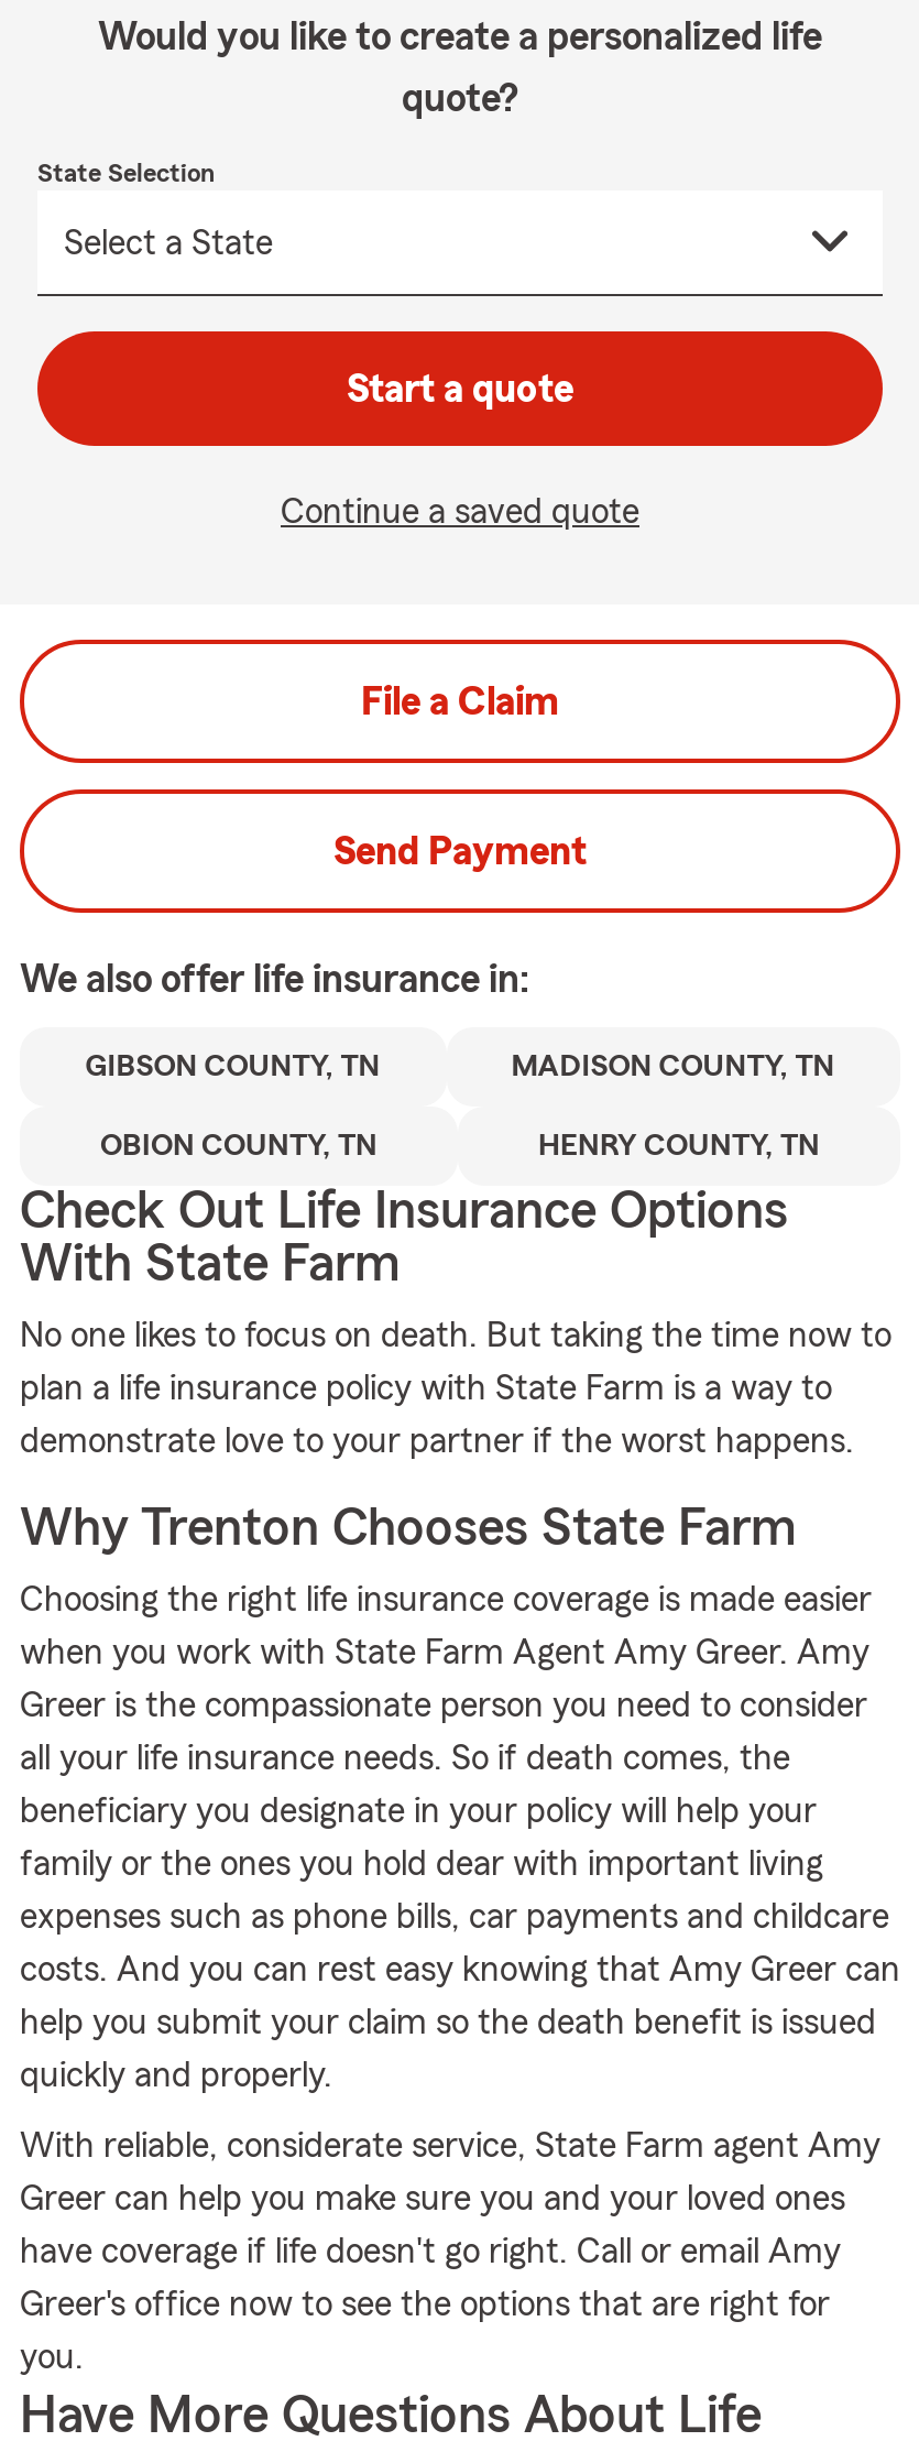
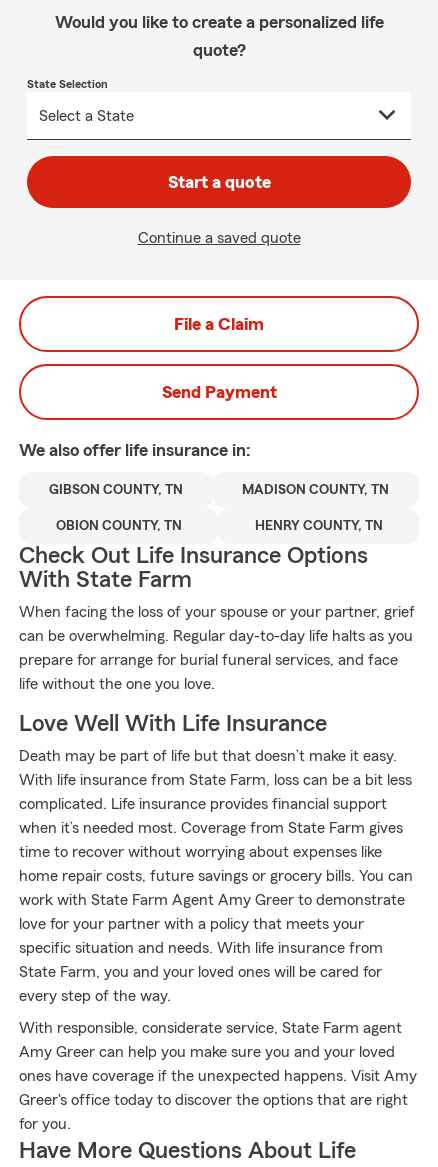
[20,1318,900,2375] No one likes to focus on death. But taking the time now to | plan a life insurance policy with State Farm is a way to | demonstrate love to your partner if the worst happens. | Why Trenton Chooses State Farm | Choosing the right life insurance coverage is made easier | when you work with State Farm Agent Amy Greer. Amy | Greer is the compassionate person you need to consider | all your life insurance needs. So if death comes, the | beneficiary you designate in your policy will help your | family or the ones you hold dear with important living | expenses such as phone bills, car payments and childcare | costs. And you can rest easy knowing that Amy Greer can | help you submit your claim so the death benefit is issued | quickly and properly. | With reliable, considerate service, State Farm agent Amy | Greer can help you make sure you and your loved ones | have coverage if life doesn't go right. Call or email Amy | Greer's office now to see the options that are right for | you. -> [19,604,417,1132] When facing the loss of your spouse or your partner, grief | can be overwhelming. Regular day-to-day life halts as you | prepare for arrange for burial funeral services, and face | life without the one you love. | Love Well With Life Insurance | Death may be part of life but that doesn’t make it easy. | With life insurance from State Farm, loss can be a bit less | complicated. Life insurance provides financial support | when it’s needed most. Coverage from State Farm gives | time to recover without worrying about expenses like | home repair costs, future savings or grocery bills. You can | work with State Farm Agent Amy Greer to demonstrate | love for your partner with a policy that meets your | specific situation and needs. With life insurance from | State Farm, you and your loved ones will be cared for | every step of the way. | With responsible, considerate service, State Farm agent | Amy Greer can help you make sure you and your loved | ones have coverage if the unexpected happens. Visit Amy | Greer's office today to discover the options that are right | for you.

